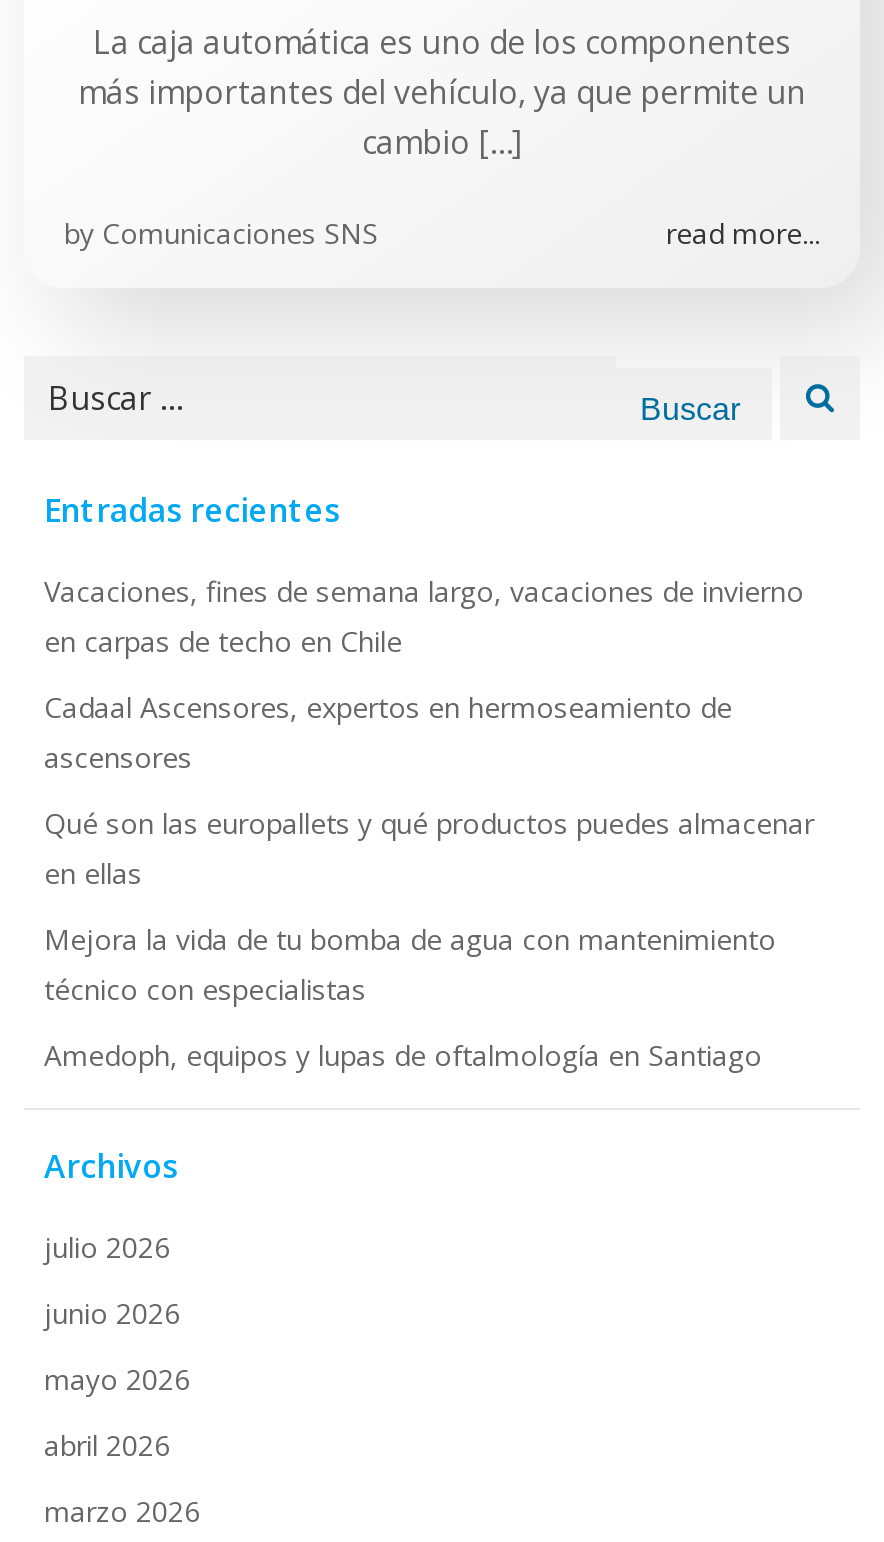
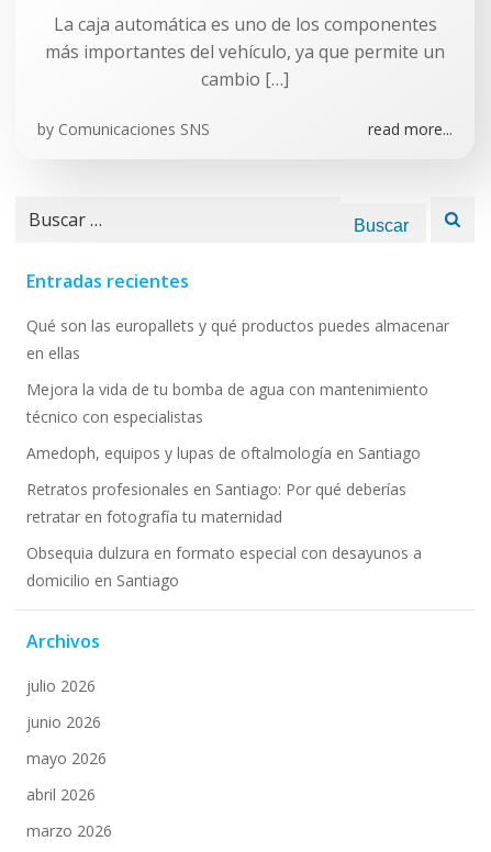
[44,572,804,776] Vacaciones, fines de semana largo, vacaciones de invierno | en carpas de techo en Chile | Cadaal Ascensores, expertos en hermoseamiento de | ascensores -> none
moved [44,804,814,1074] -> [26,315,449,463]: Qué son las europallets y qué productos puedes almacenar | en ellas | Mejora la vida de tu bomba de agua con mantenimiento | técnico con especialistas | Amedoph, equipos y lupas de oftalmología en Santiago
none -> [26,479,422,591] Retratos profesionales en Santiago: Por qué deberías | retratar en fotografía tu maternidad | Obsequia dulzura en formato especial con desayunos a | domicilio en Santiago

